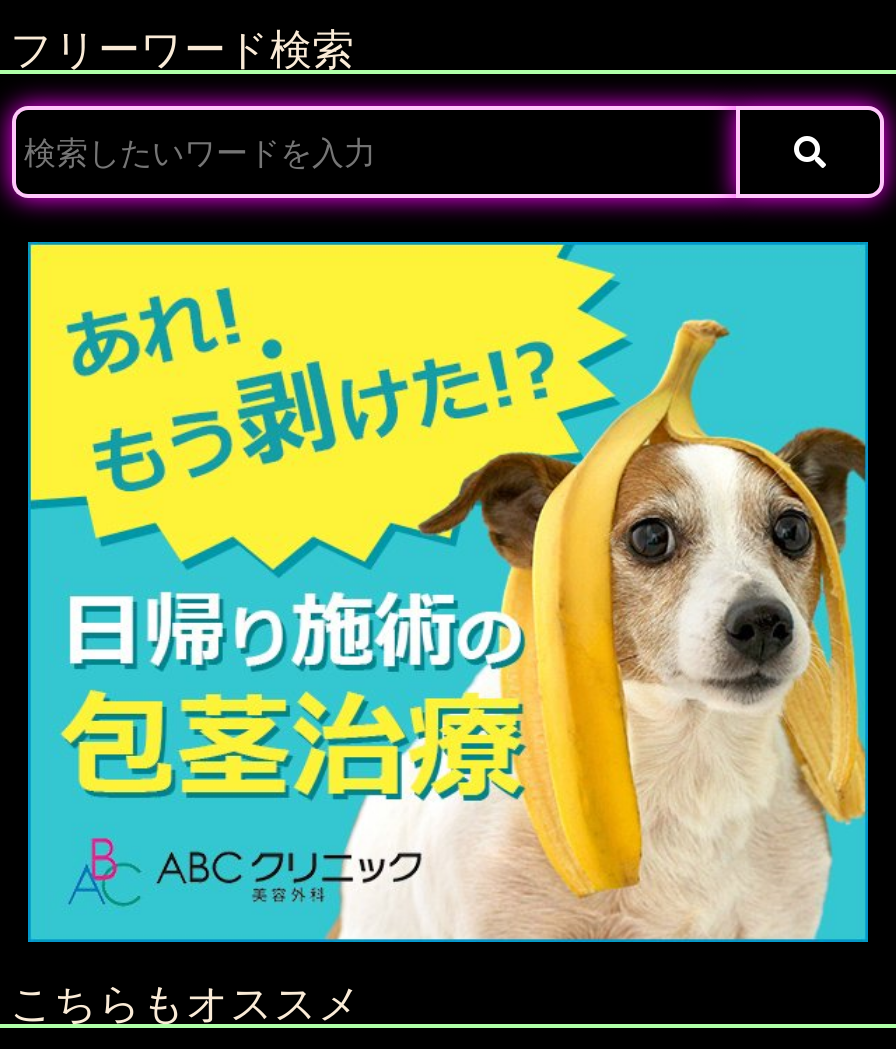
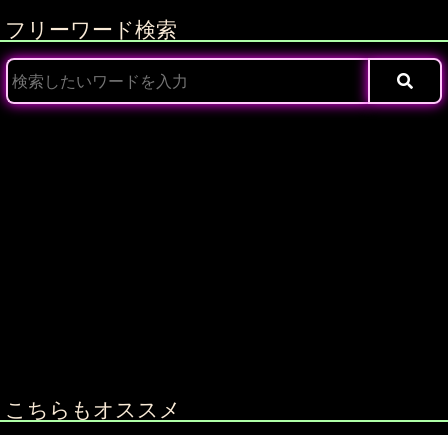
[26,240,870,944] [image] -> none

